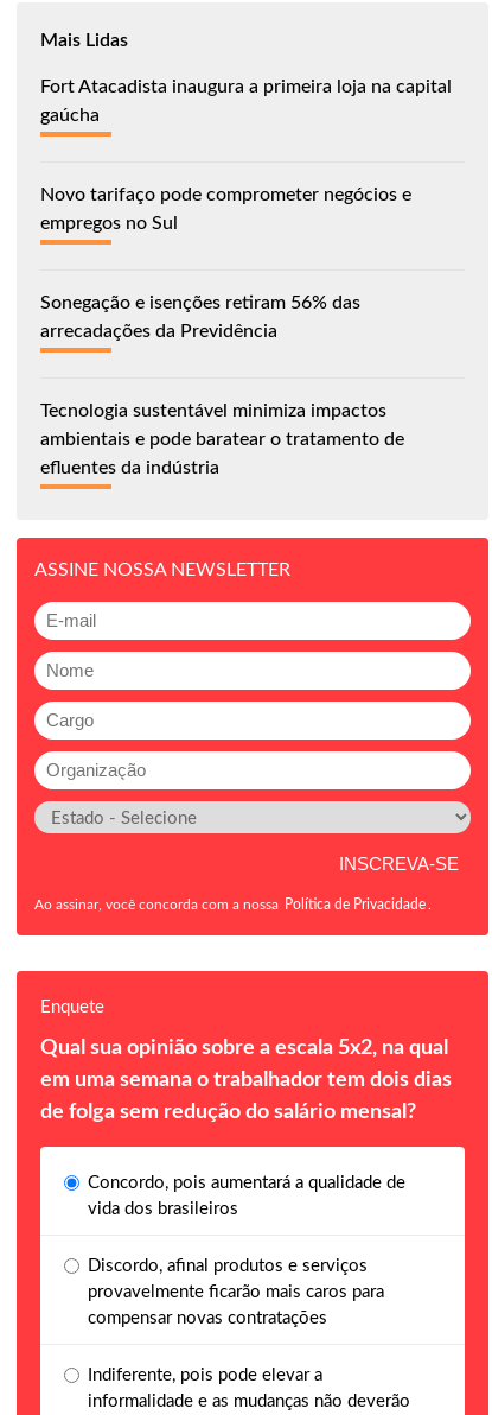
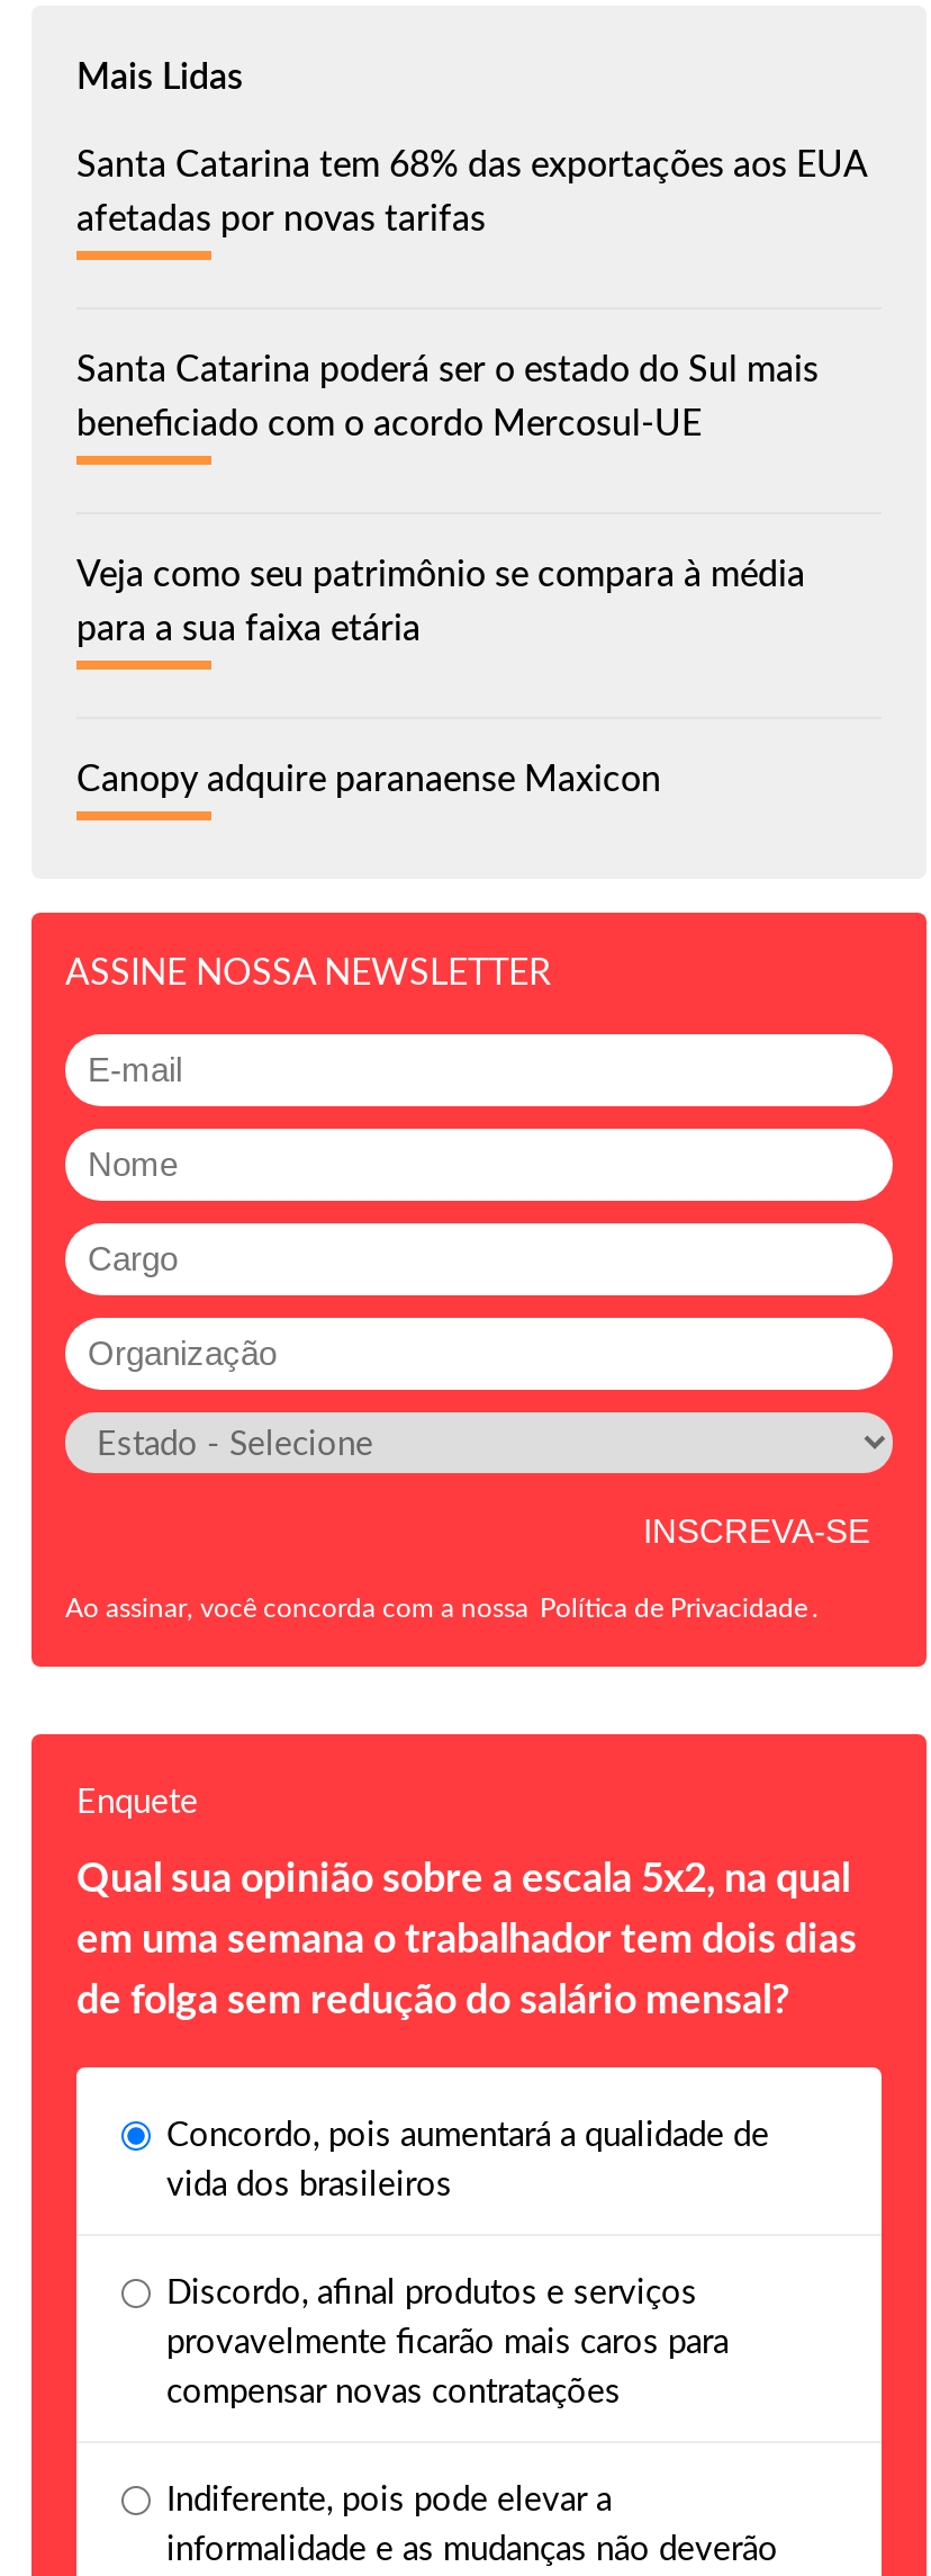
[40,77,452,124] Fort Atacadista inaugura a primeira loja na capital | gaúcha -> [76,146,866,236] Santa Catarina tem 68% das exportações aos EUA | afetadas por novas tarifas
[40,185,411,232] Novo tarifaço pode comprometer negócios e | empregos no Sul -> [76,351,819,441] Santa Catarina poderá ser o estado do Sul mais | beneficiado com o acordo Mercosul-UE
[40,293,360,340] Sonegação e isenções retiram 56% das | arrecadações da Previdência -> [76,556,805,646] Veja como seu patrimônio se compara à média | para a sua faixa etária
[40,401,404,477] Tecnologia sustentável minimiza impactos | ambientais e pode baratear o tratamento de | efluentes da indústria -> [76,761,661,797] Canopy adquire paranaense Maxicon

